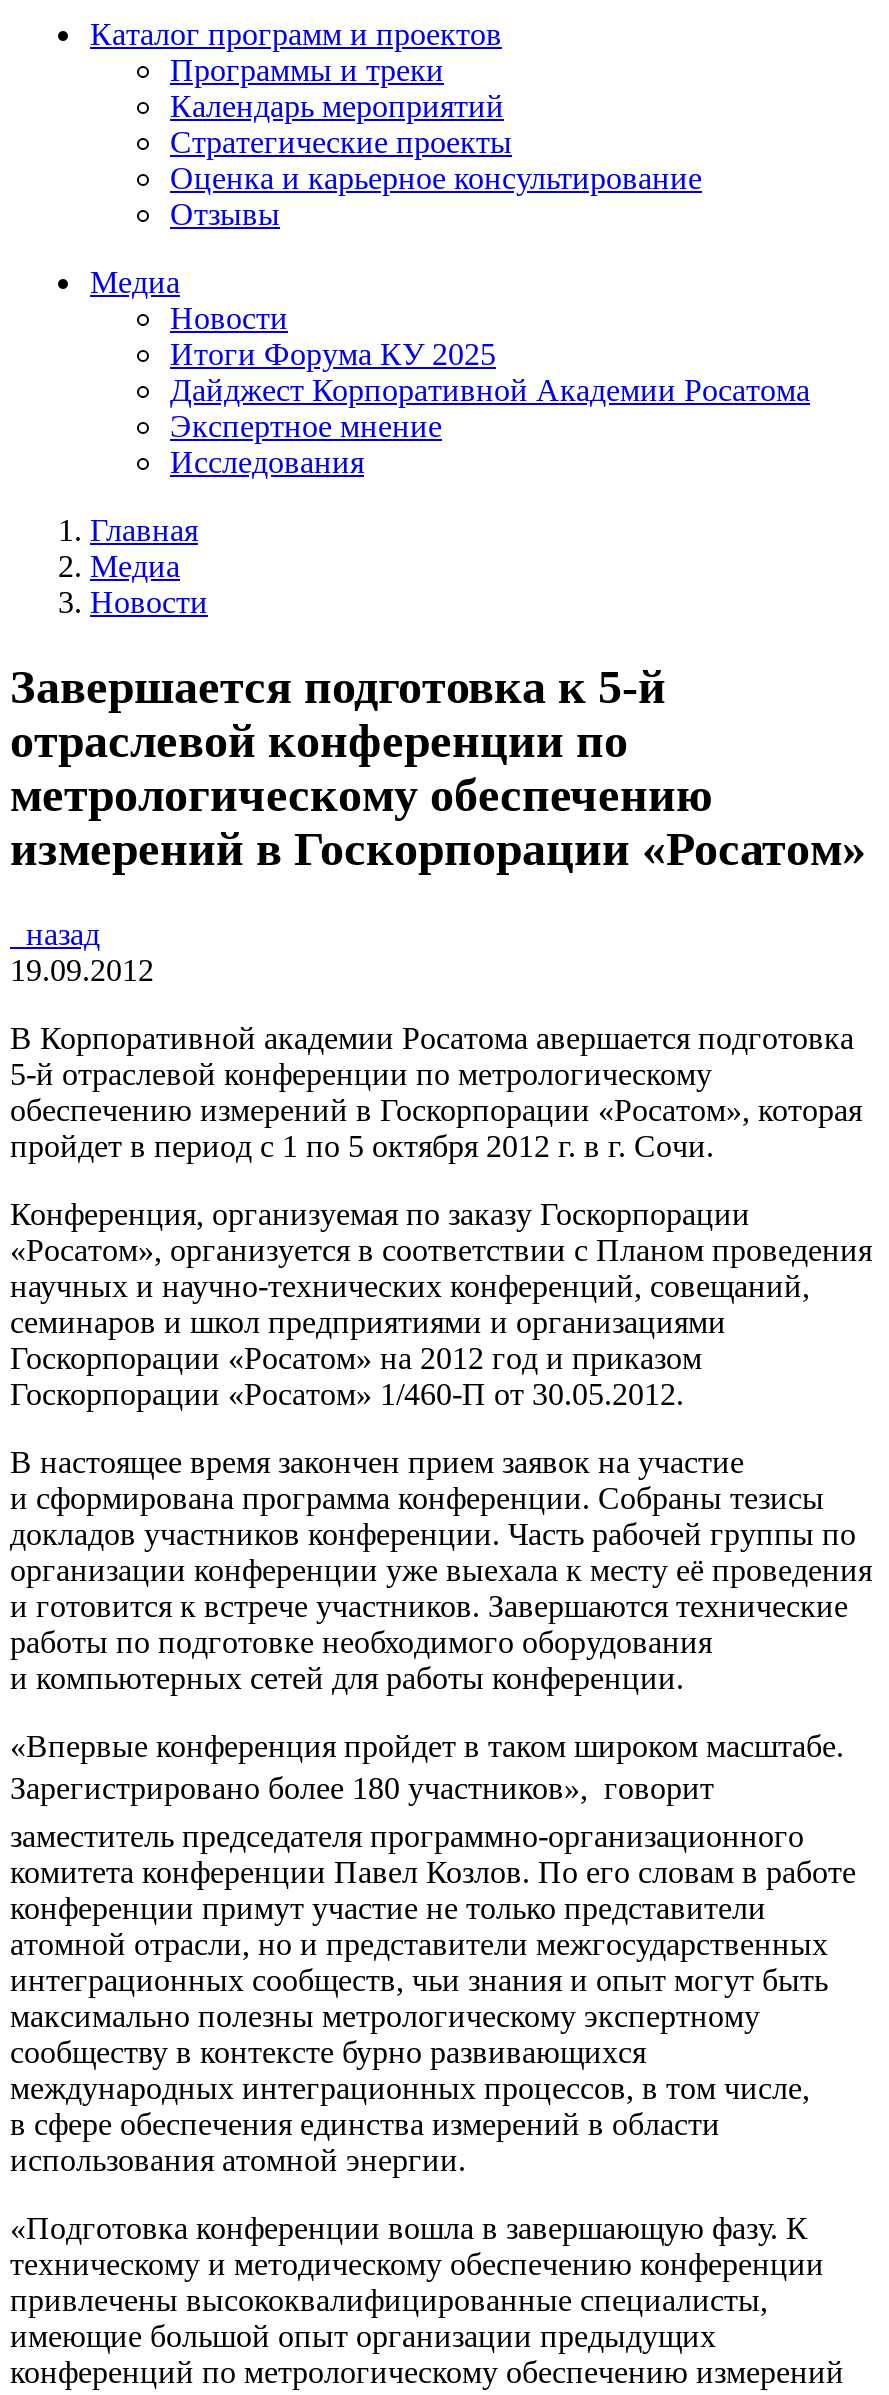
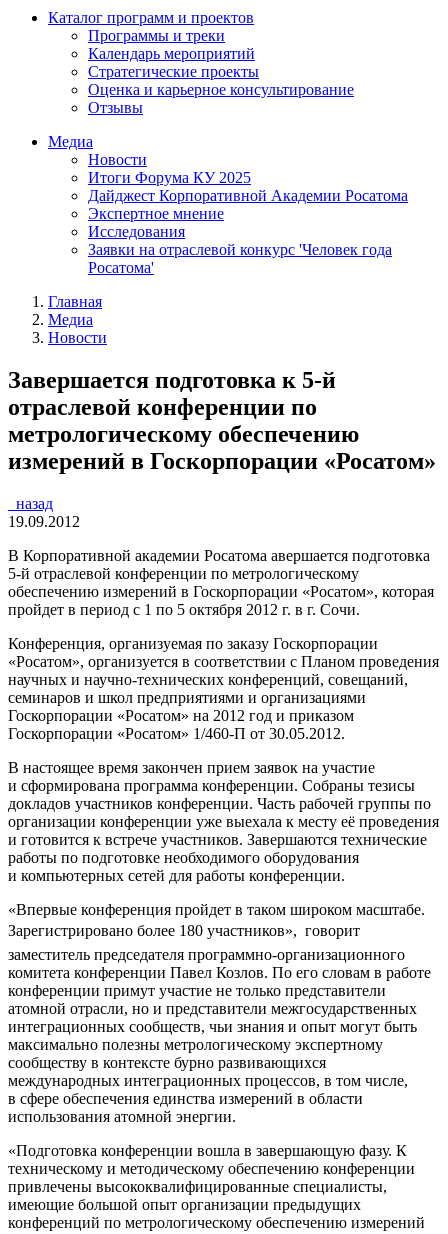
none -> [88,241,392,276] Заявки на отраслевой конкурс 'Человек года | Росатома'

